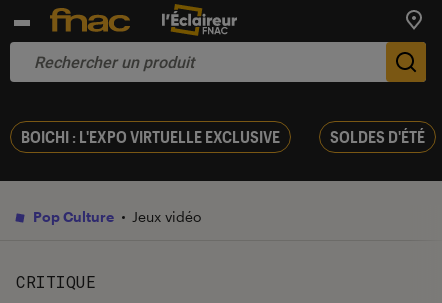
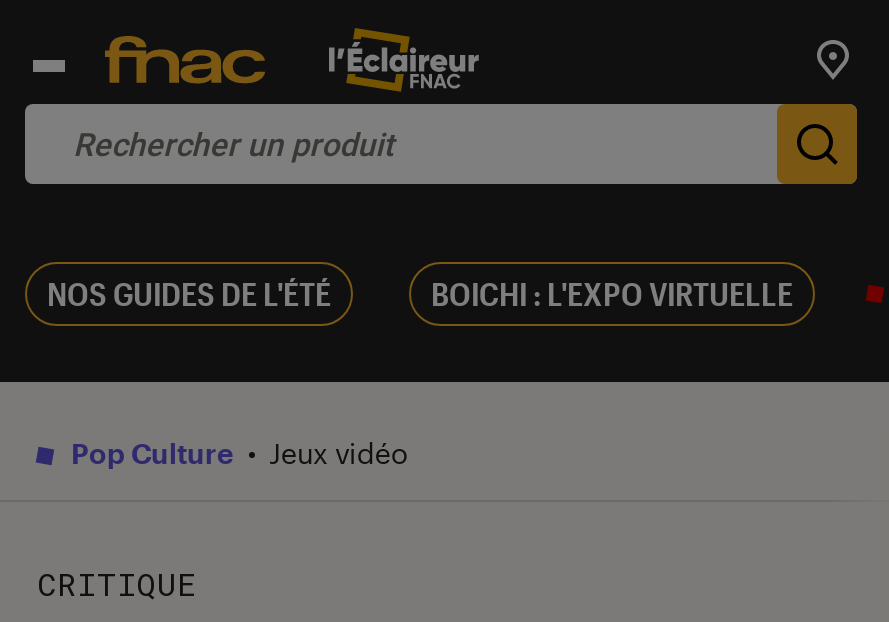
[21,127,425,146] BOICHI : L'EXPO VIRTUELLE EXCLUSIVE | SOLDES D'ÉTÉ -> [47,274,793,312] NOS GUIDES DE L'ÉTÉ | BOICHI : L'EXPO VIRTUELLE

